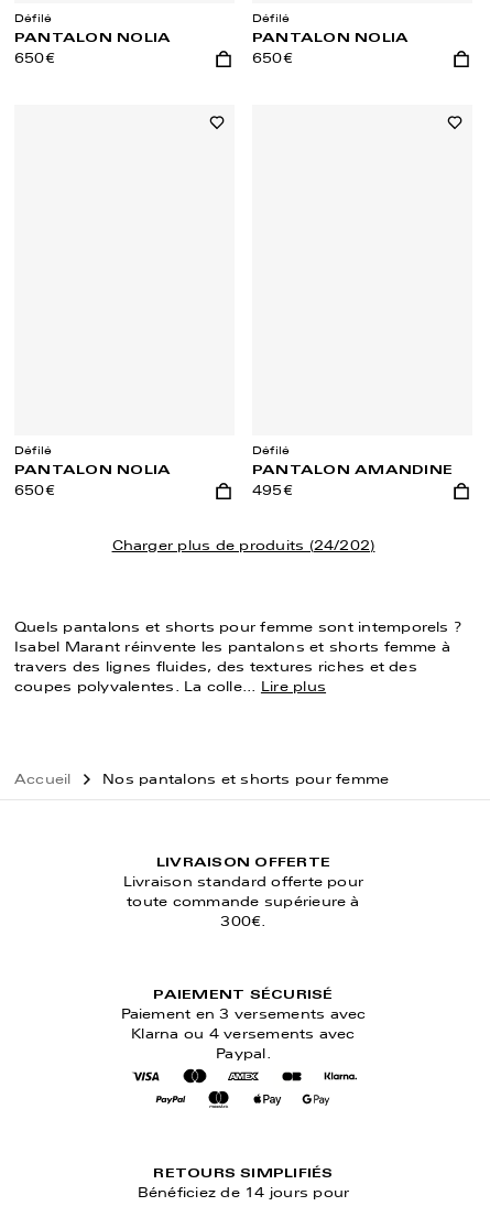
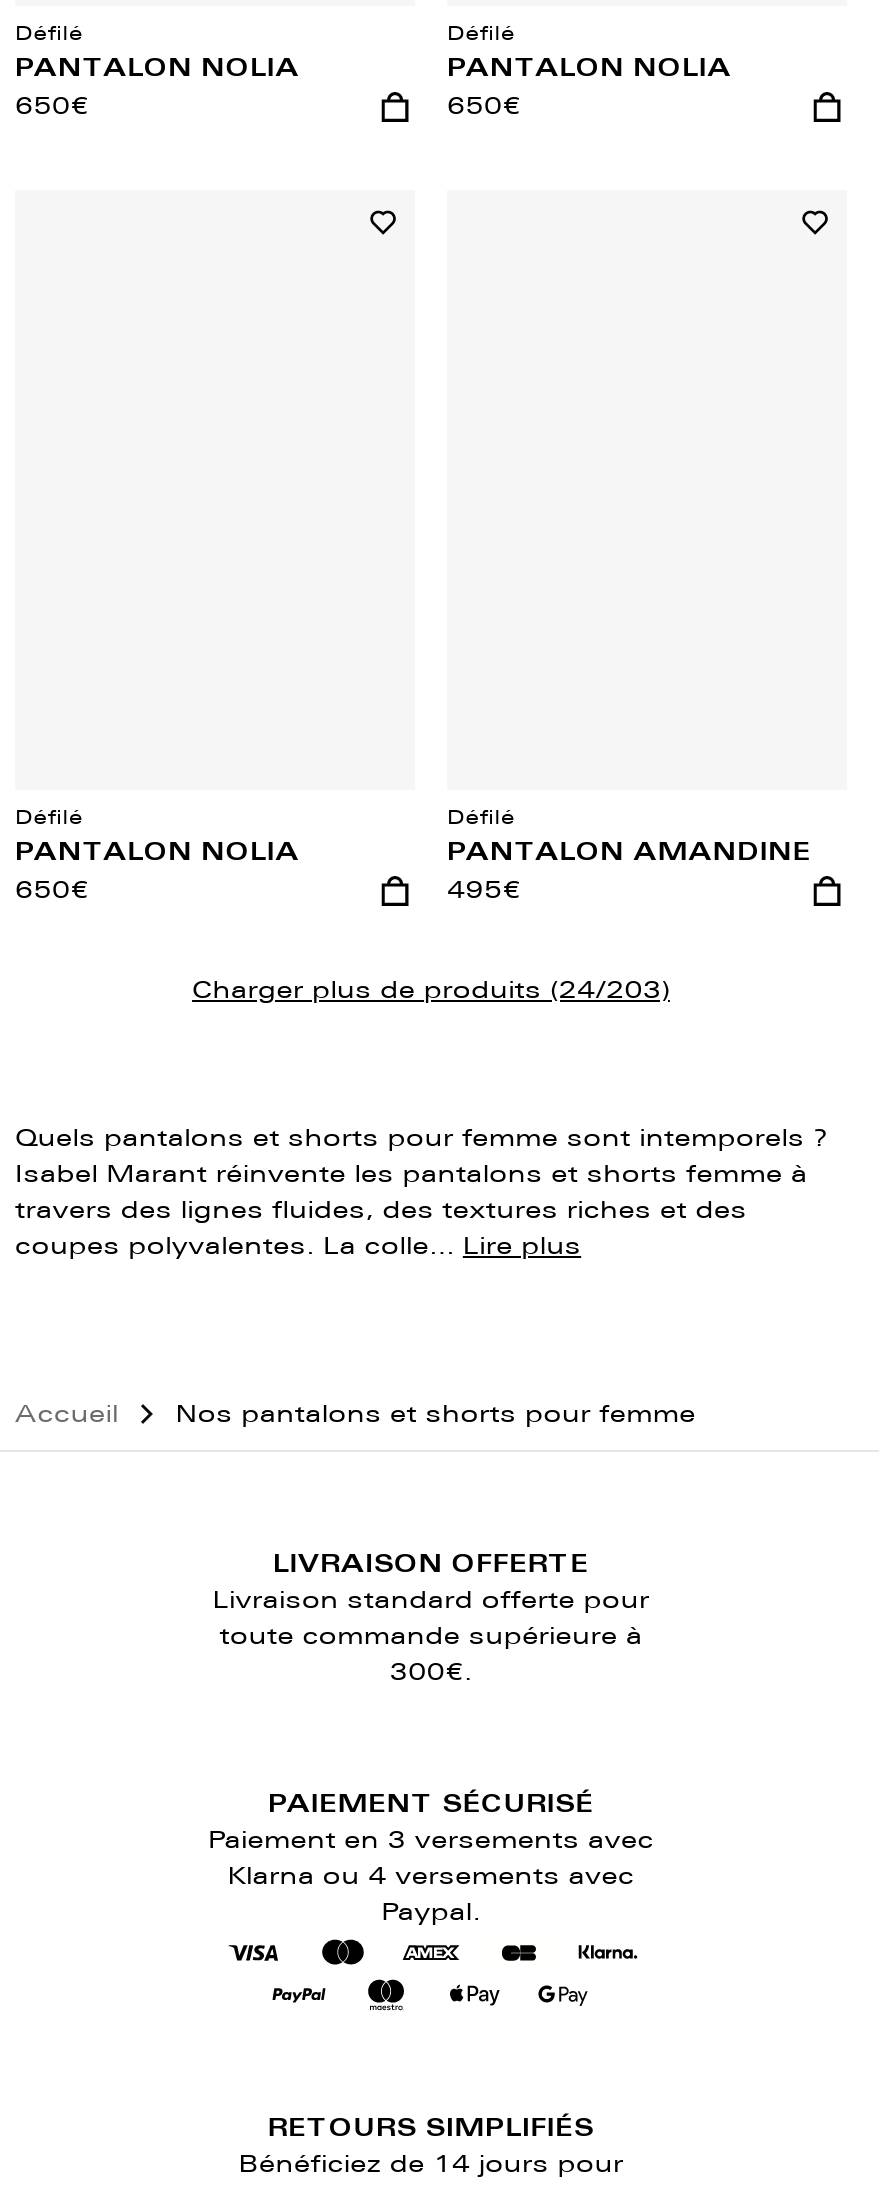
[112,540,375,553] Charger plus de produits (24/202) -> [192,980,670,1004] Charger plus de produits (24/203)

